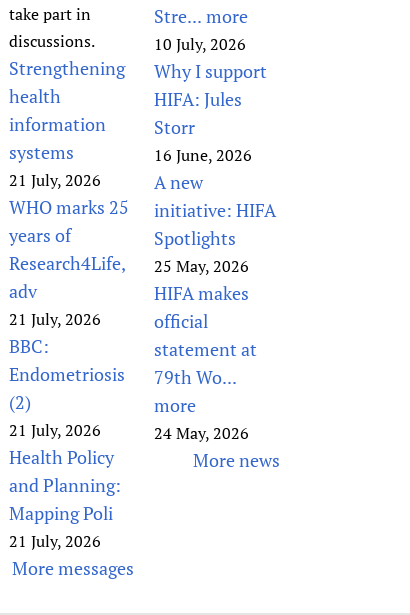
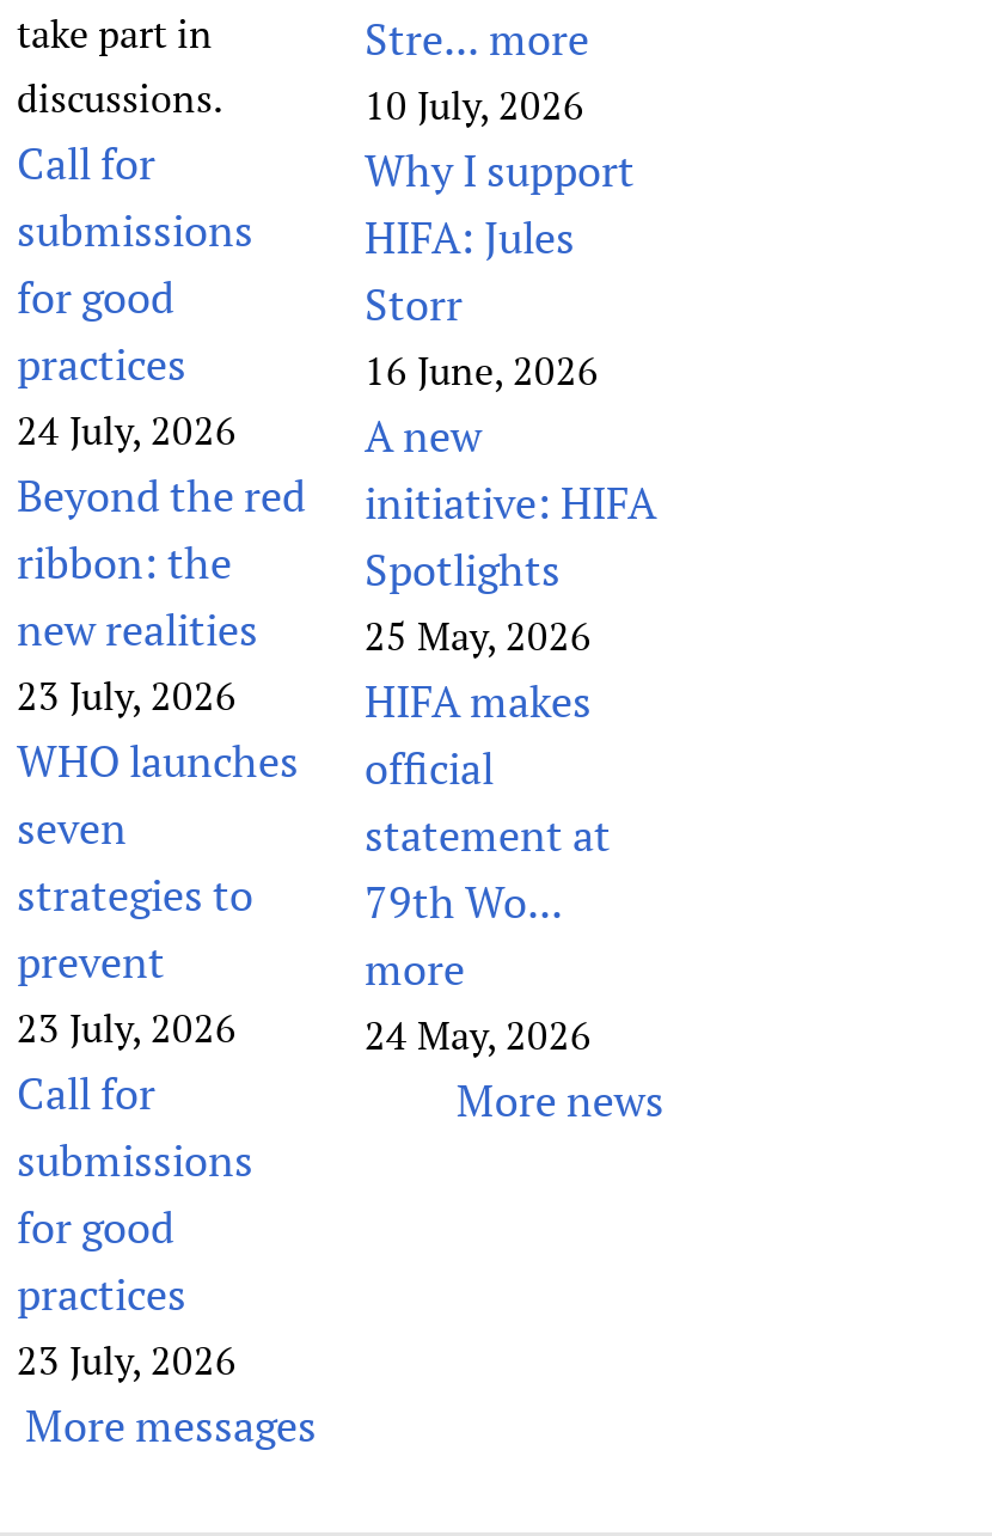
[9,56,129,552] Strengthening | health | information | systems | 21 July, 2026 | WHO marks 25 | years of | Research4Life, | adv | 21 July, 2026 | BBC: | Endometriosis | (2) | 21 July, 2026 | Health Policy | and Planning: | Mapping Poli | 21 July, 2026 -> [17,133,306,1386] Call for | submissions | for good | practices | 24 July, 2026 | Beyond the red | ribbon: the | new realities | 23 July, 2026 | WHO launches | seven | strategies to | prevent | 23 July, 2026 | Call for | submissions | for good | practices | 23 July, 2026

